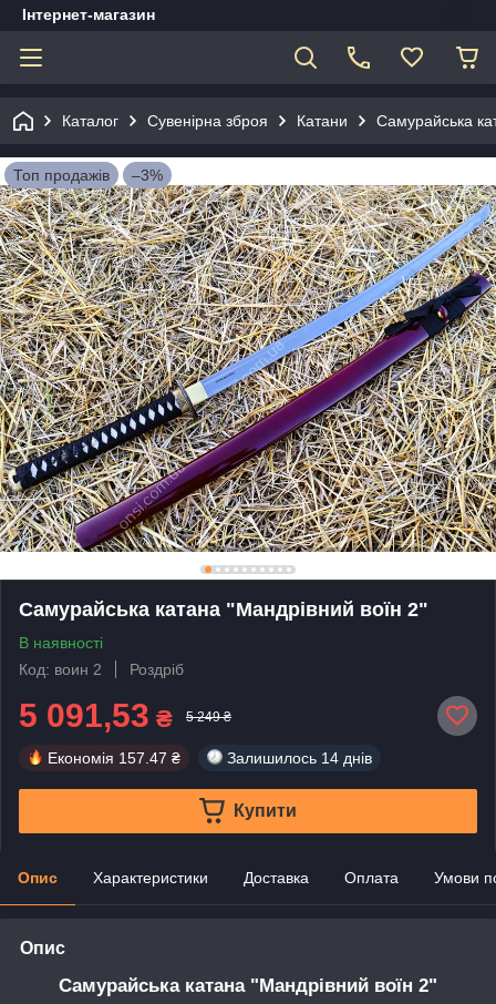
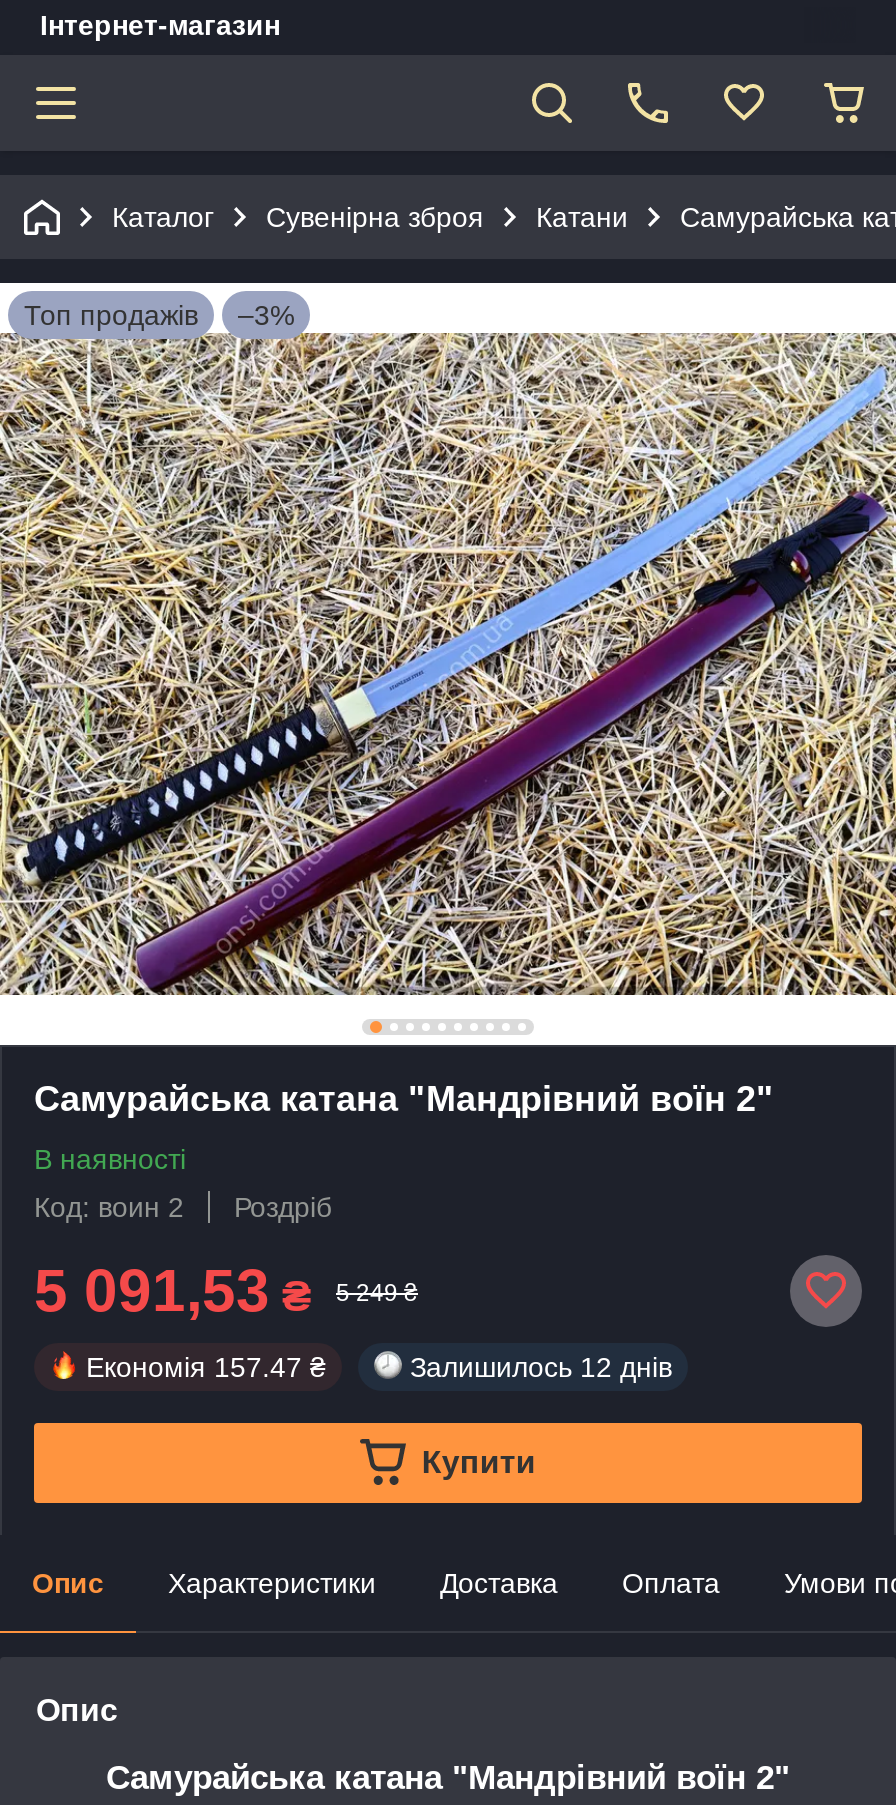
[227,749,372,767] Залишилось 14 днів -> [410,1351,672,1383] Залишилось 12 днів

